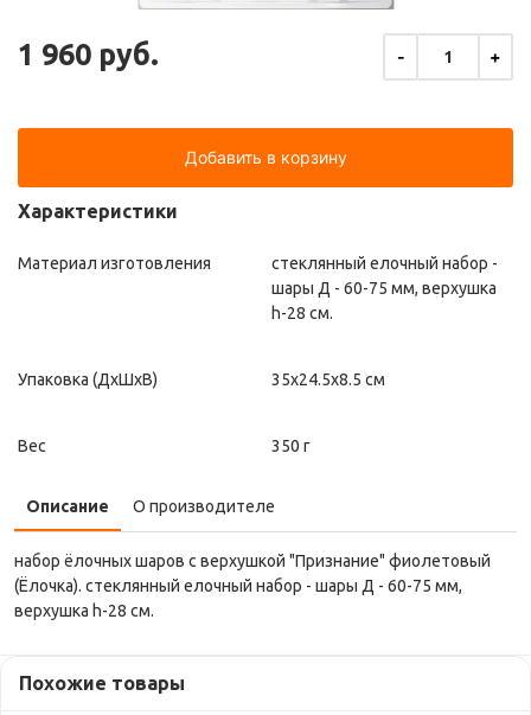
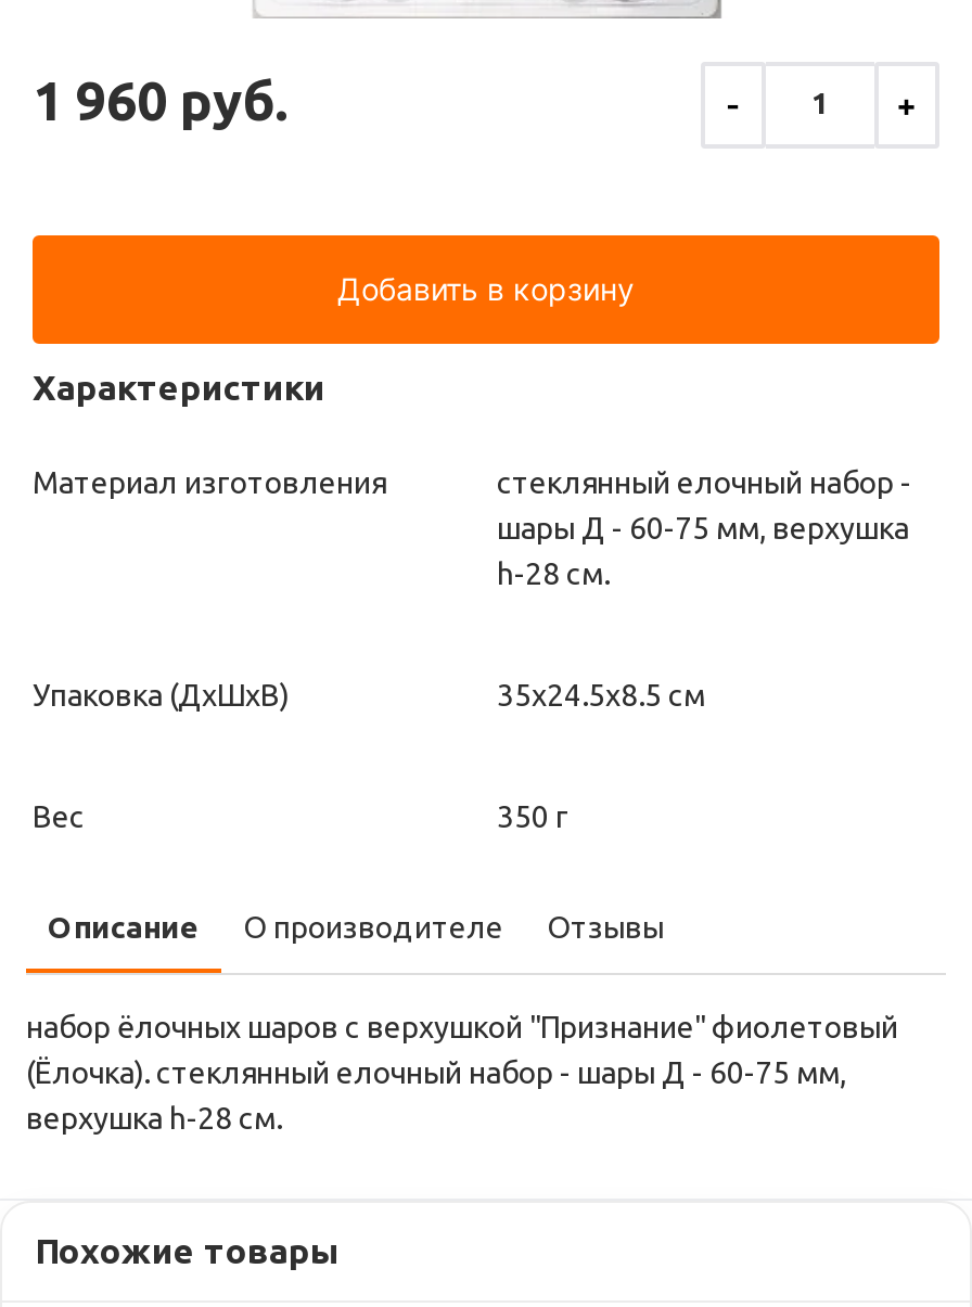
none -> [547,909,664,944] Отзывы

